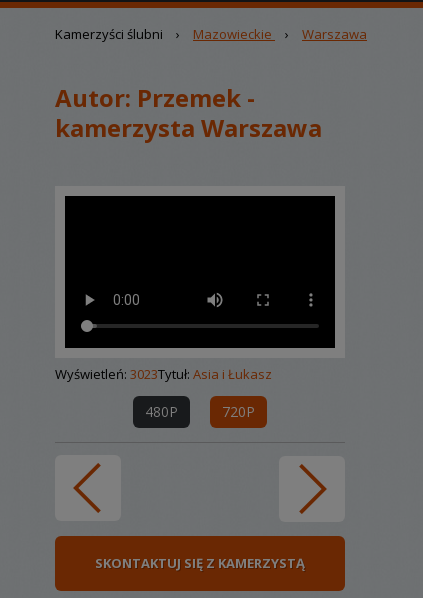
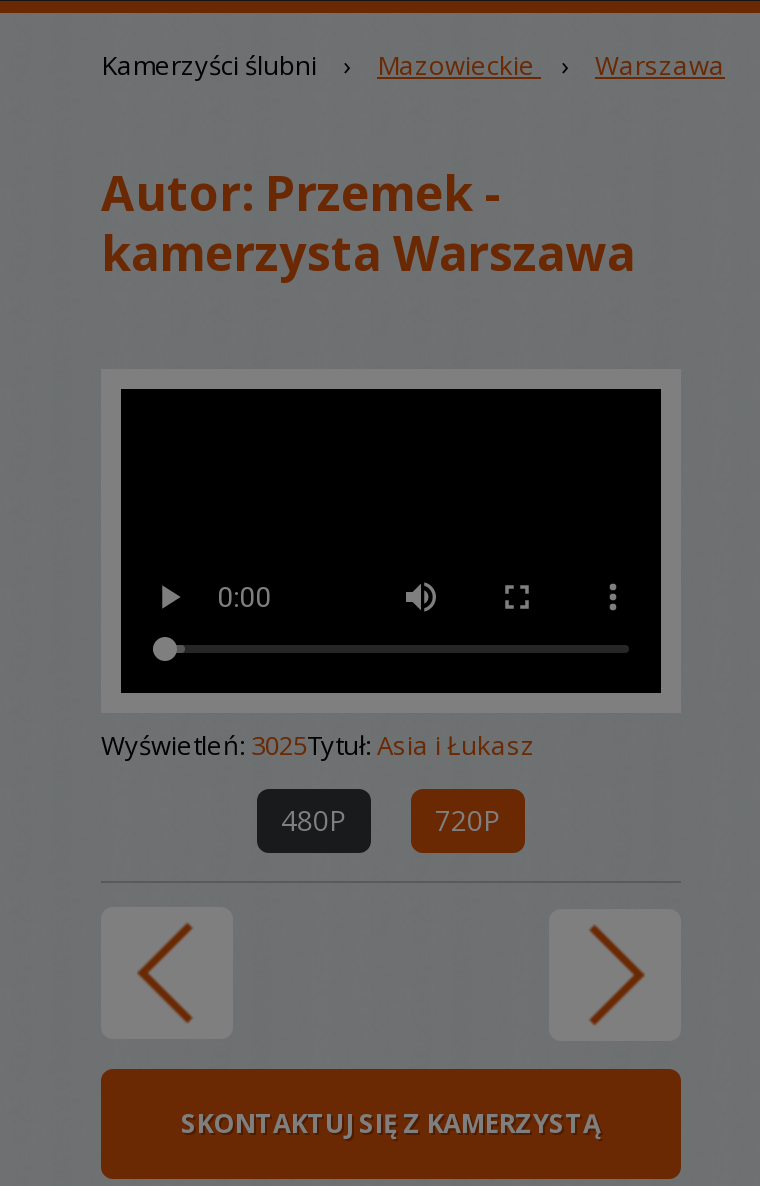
[55,365,272,383] Wyświetleń: 3023Tytuł: Asia i Łukasz -> [101,727,535,763] Wyświetleń: 3025Tytuł: Asia i Łukasz

